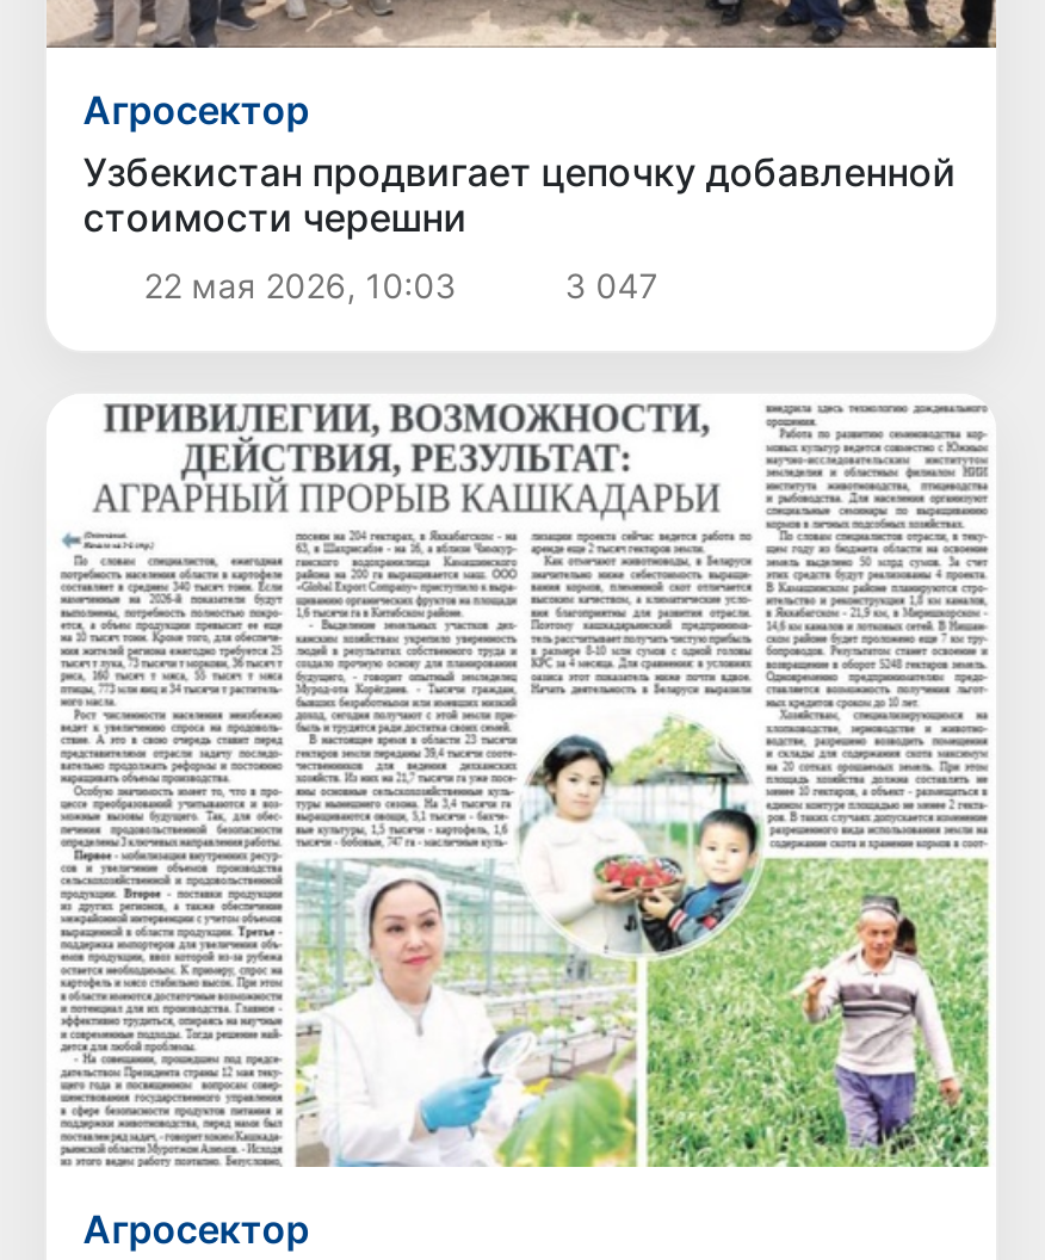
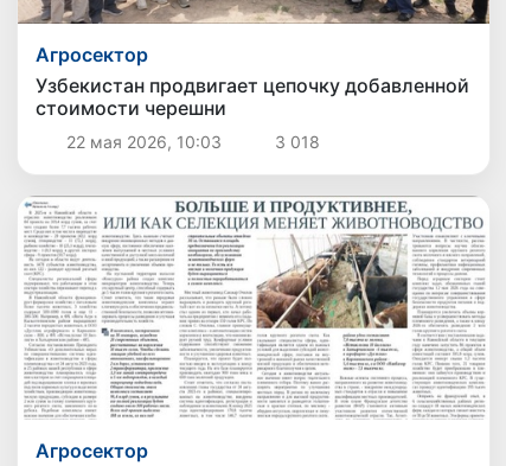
[555,265,658,305] 3 047 -> [270,131,320,152] 3 018
[58,401,991,1169] [image] -> [25,196,485,420] [image]

